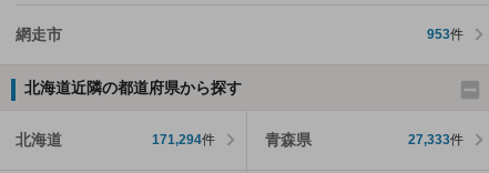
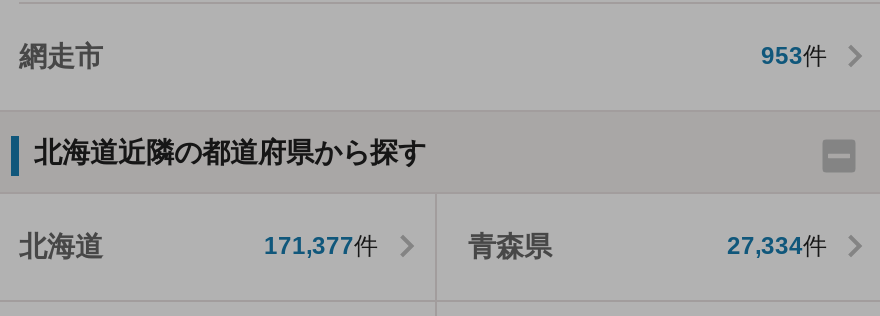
[151,132,215,147] 171,294件 -> [264,232,378,260] 171,377件
[408,132,463,147] 27,333件 -> [727,232,827,260] 27,334件

